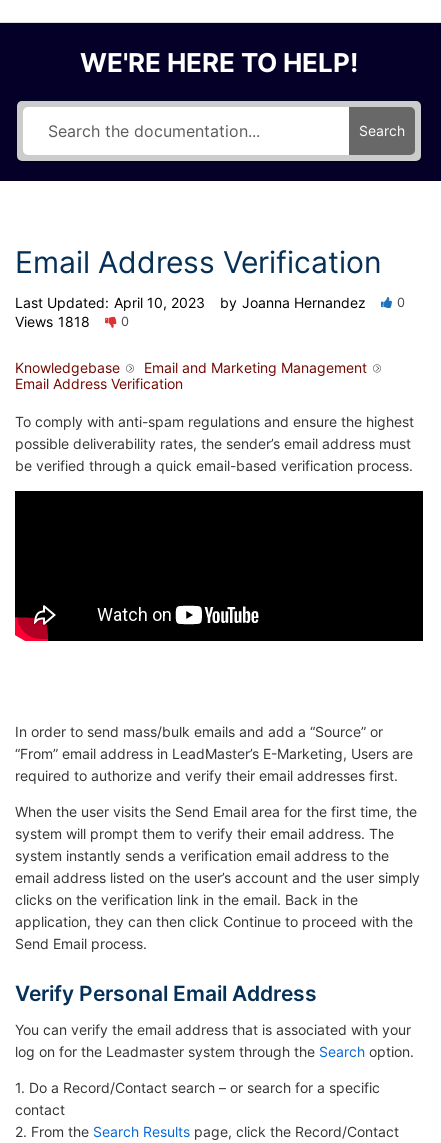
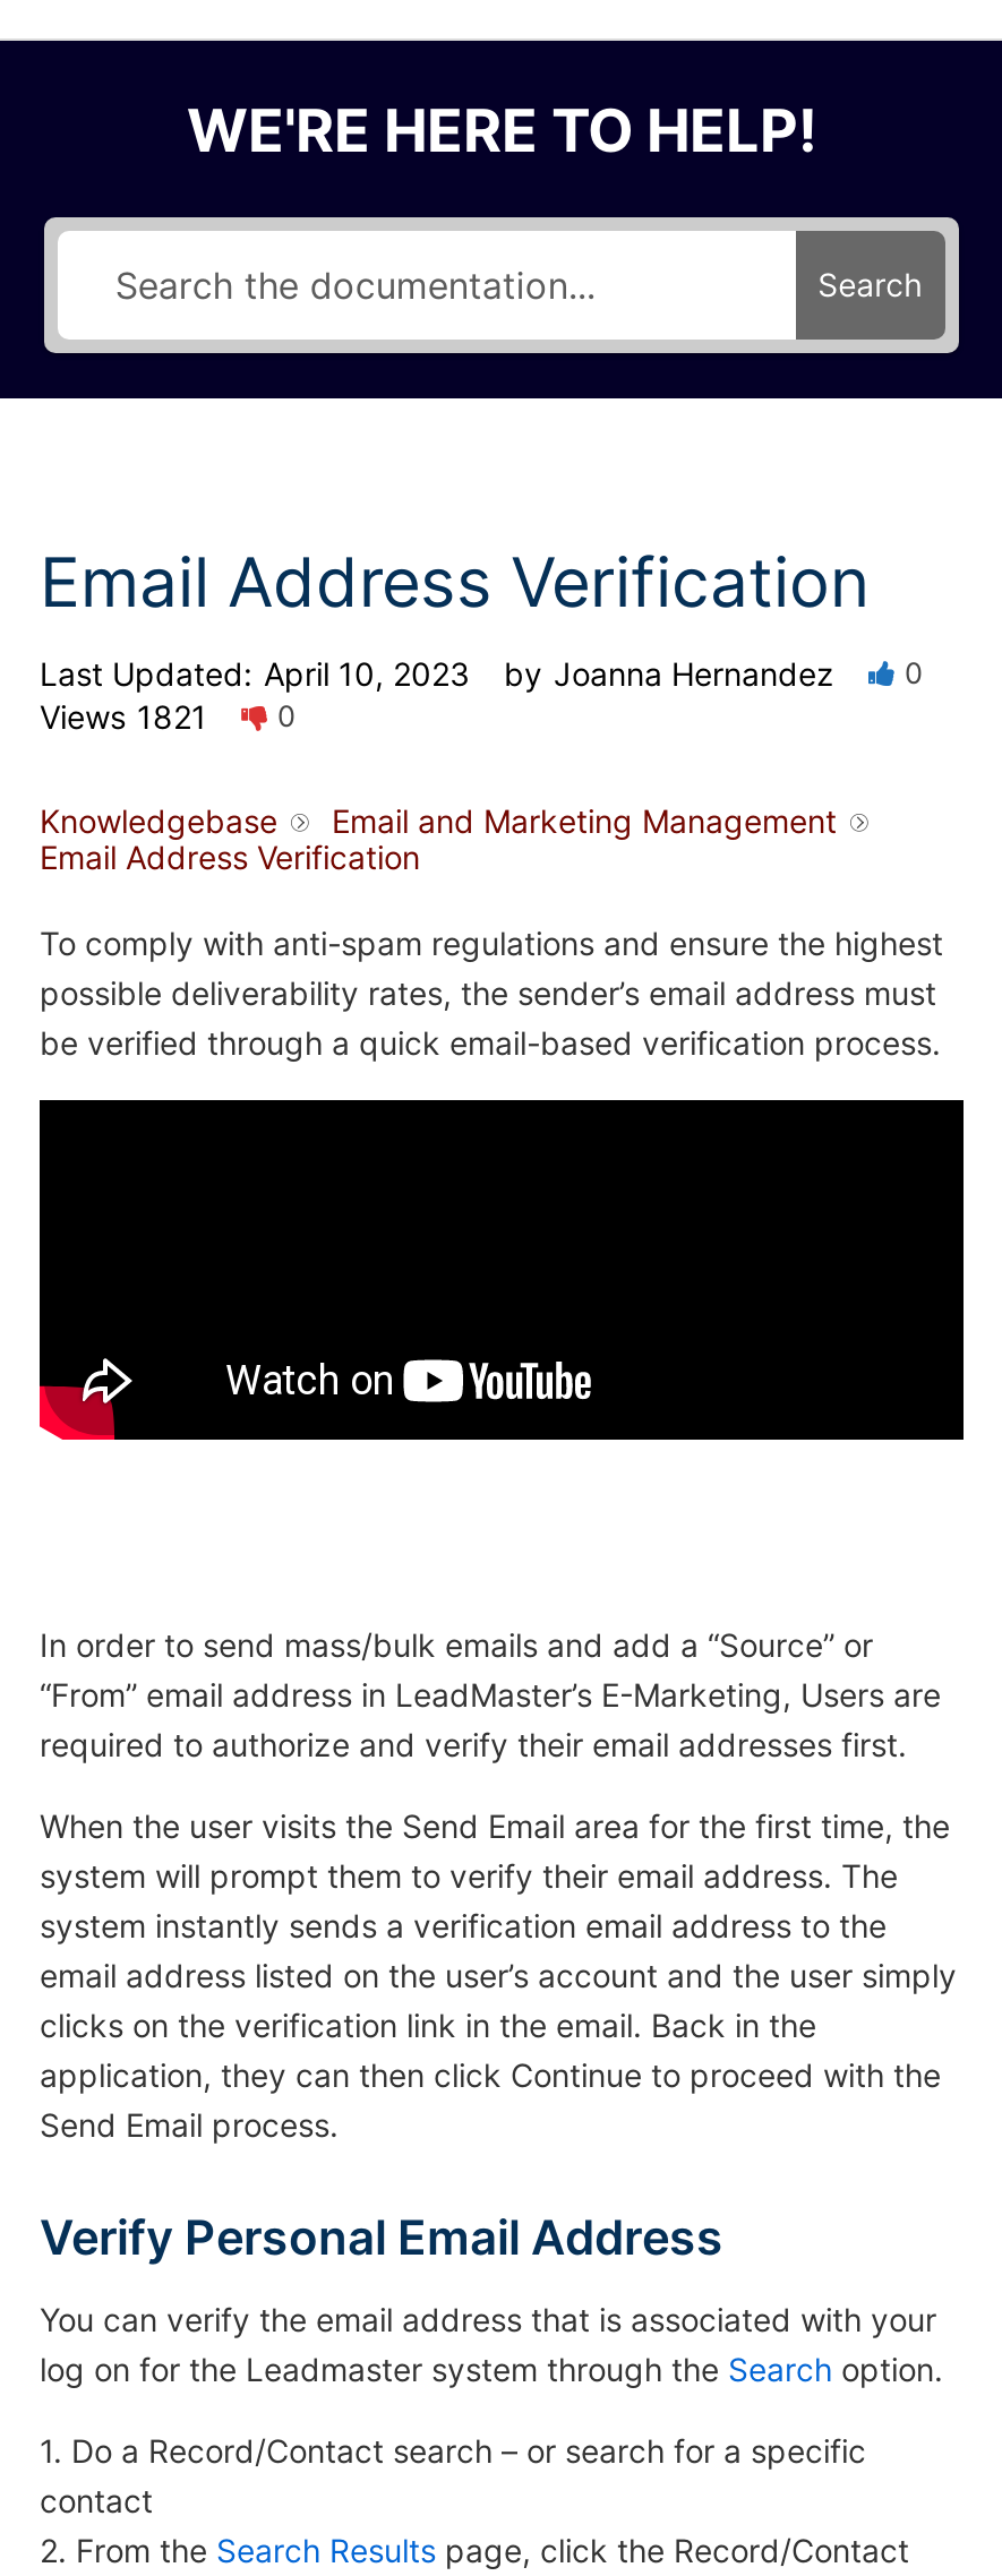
[15,313,90,330] Views 1818 -> [40,697,207,736] Views 1821

